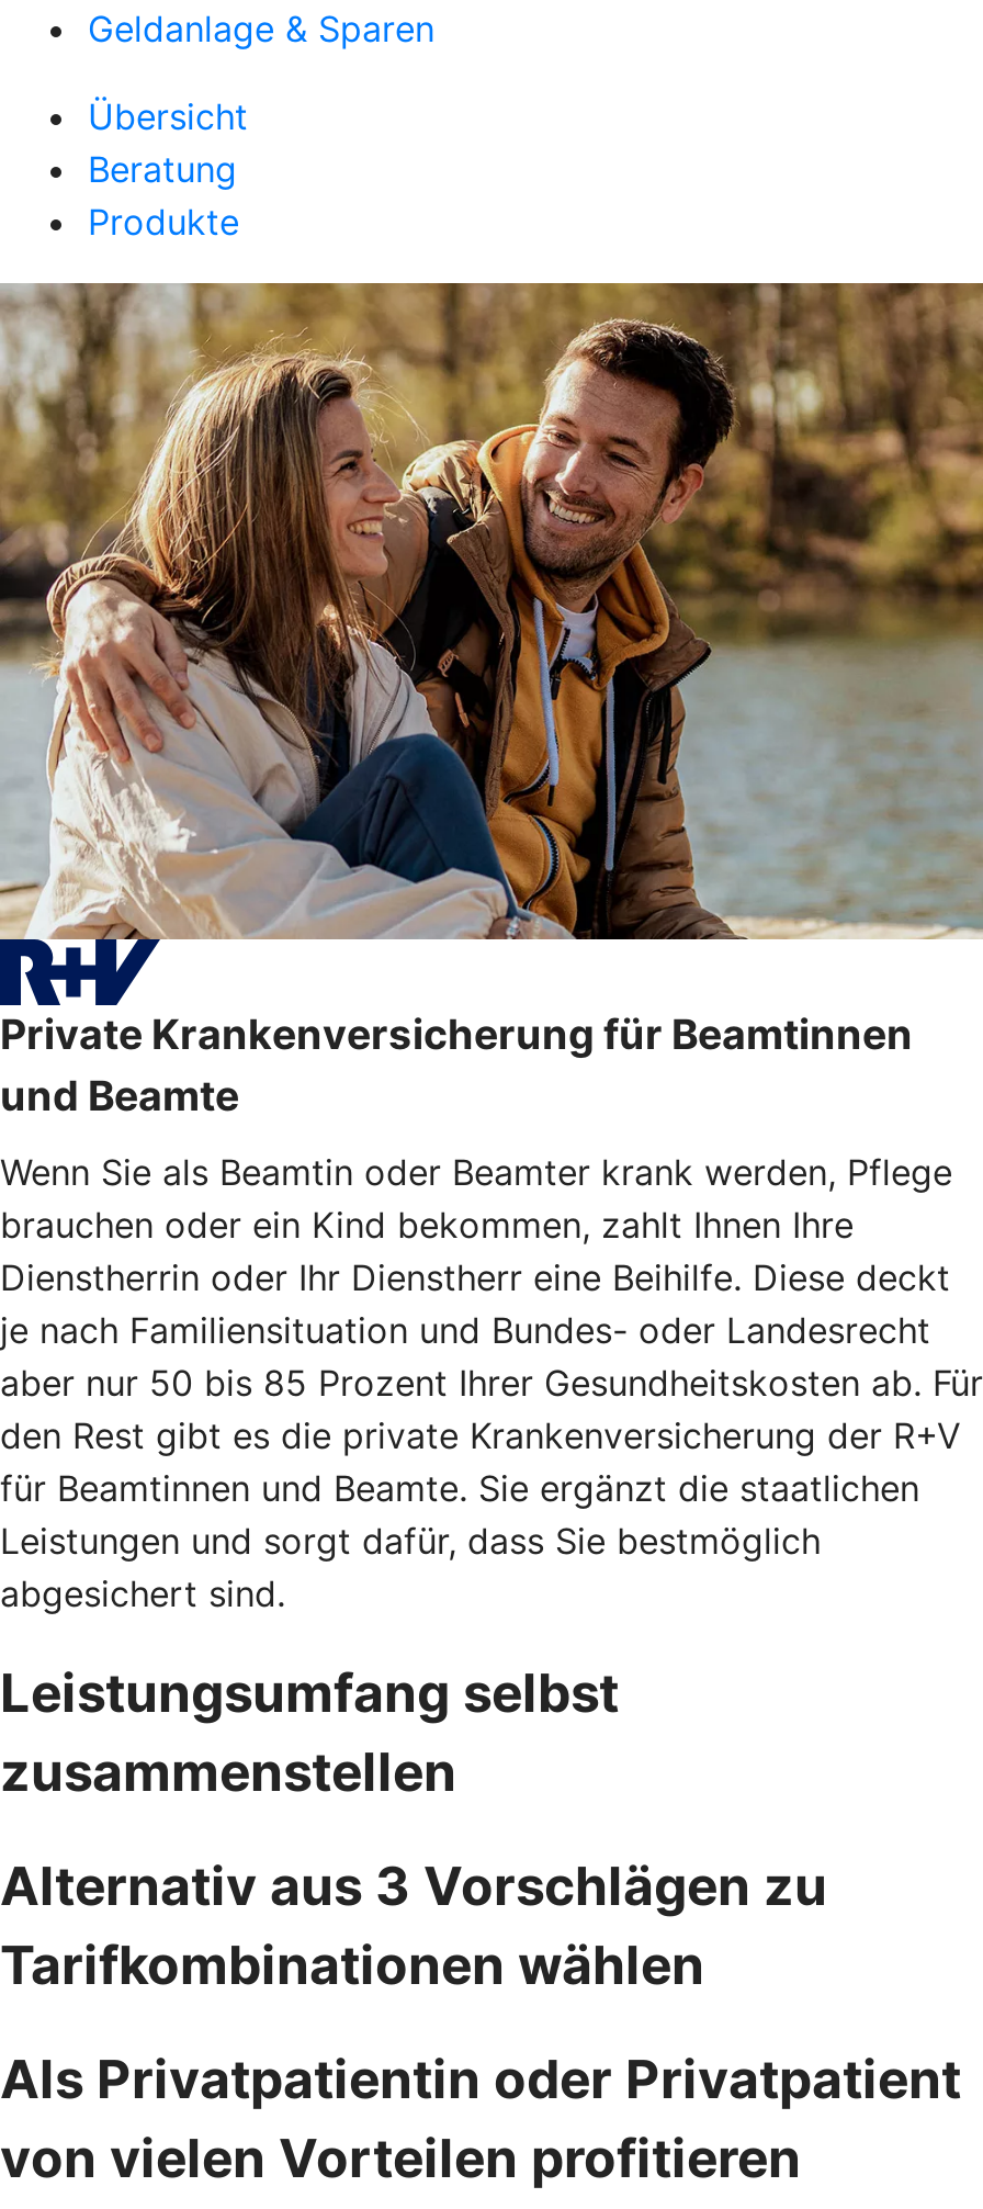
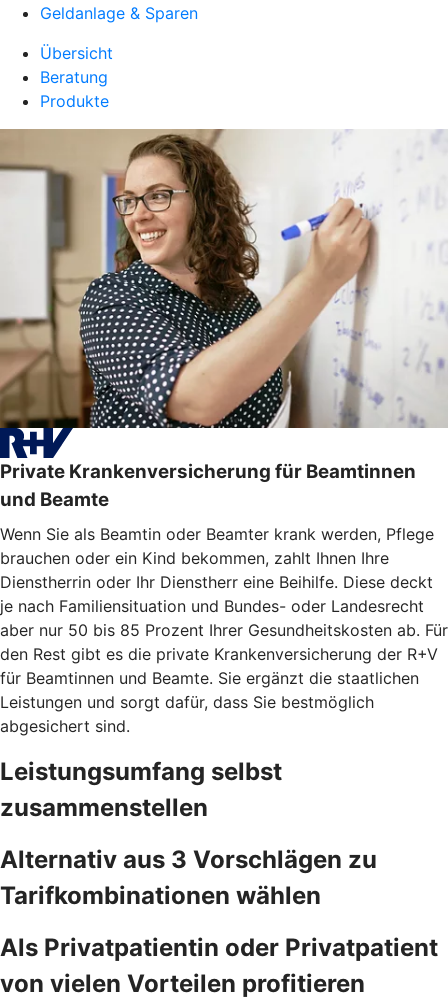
[7,281,976,942] [image] -> [3,129,445,429] [image]

